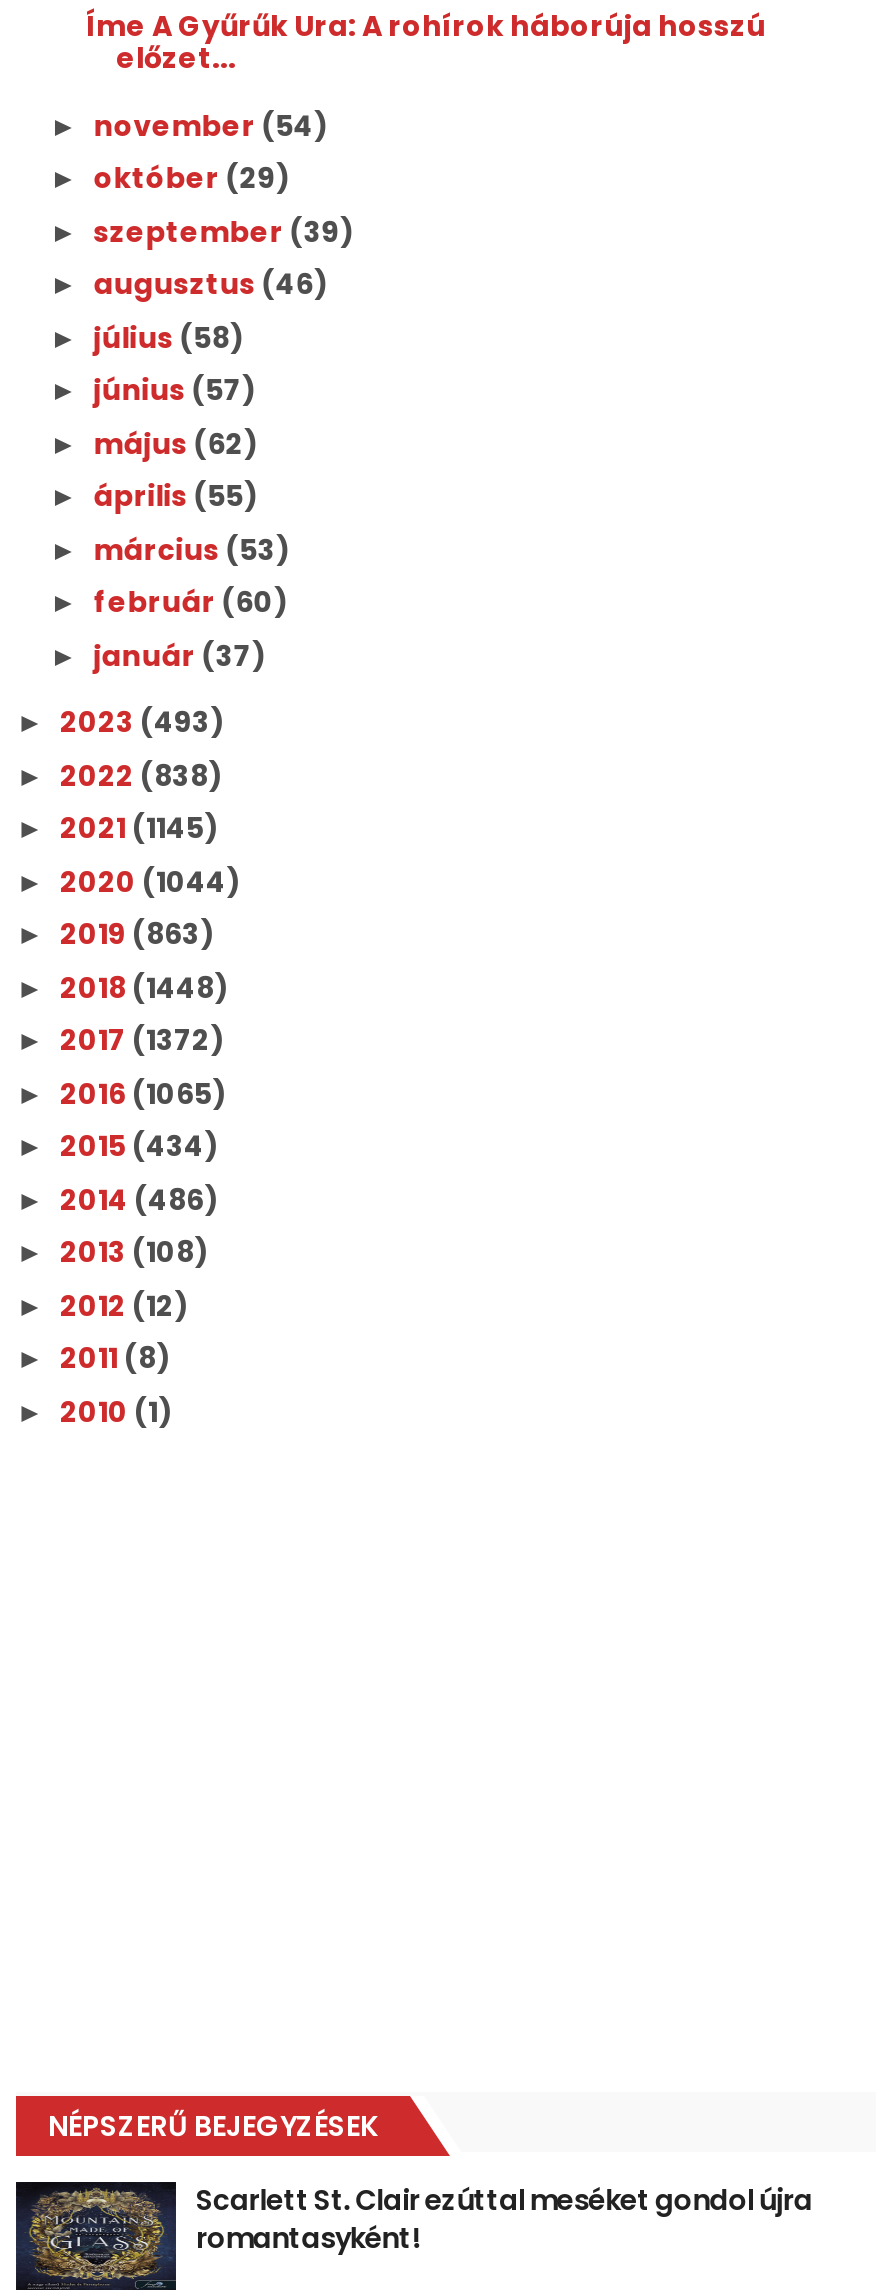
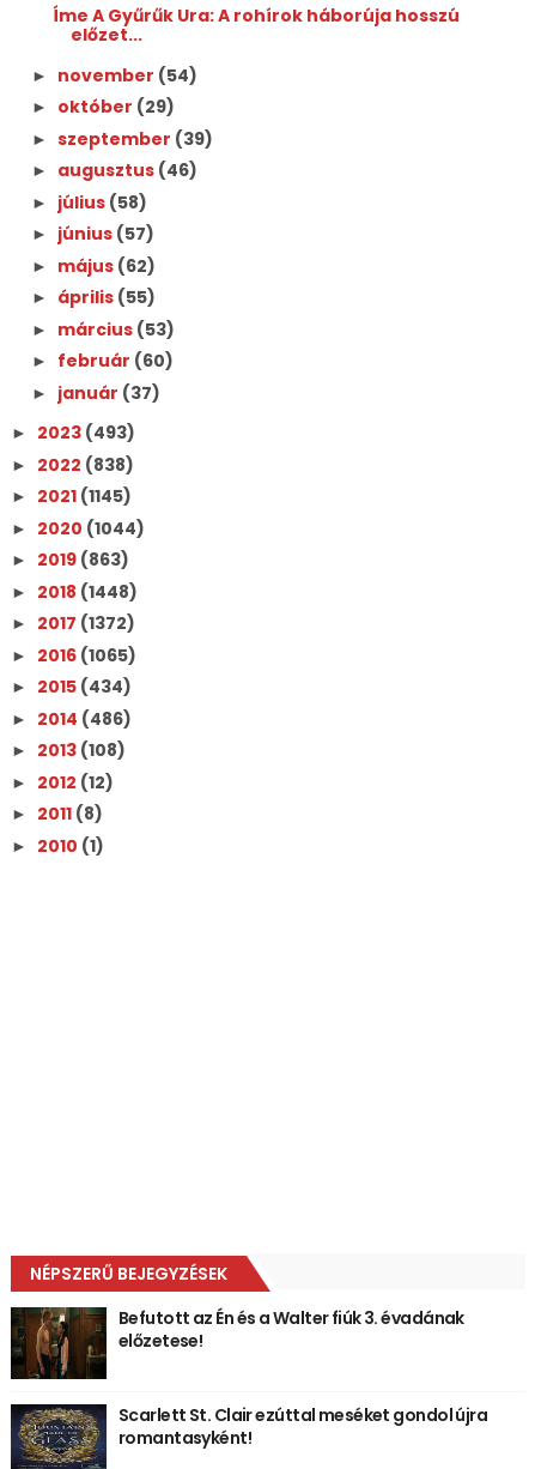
none -> [11,1306,464,1389] [image] | Befutott az Én és a Walter fiúk 3. évadának | előzetese!

